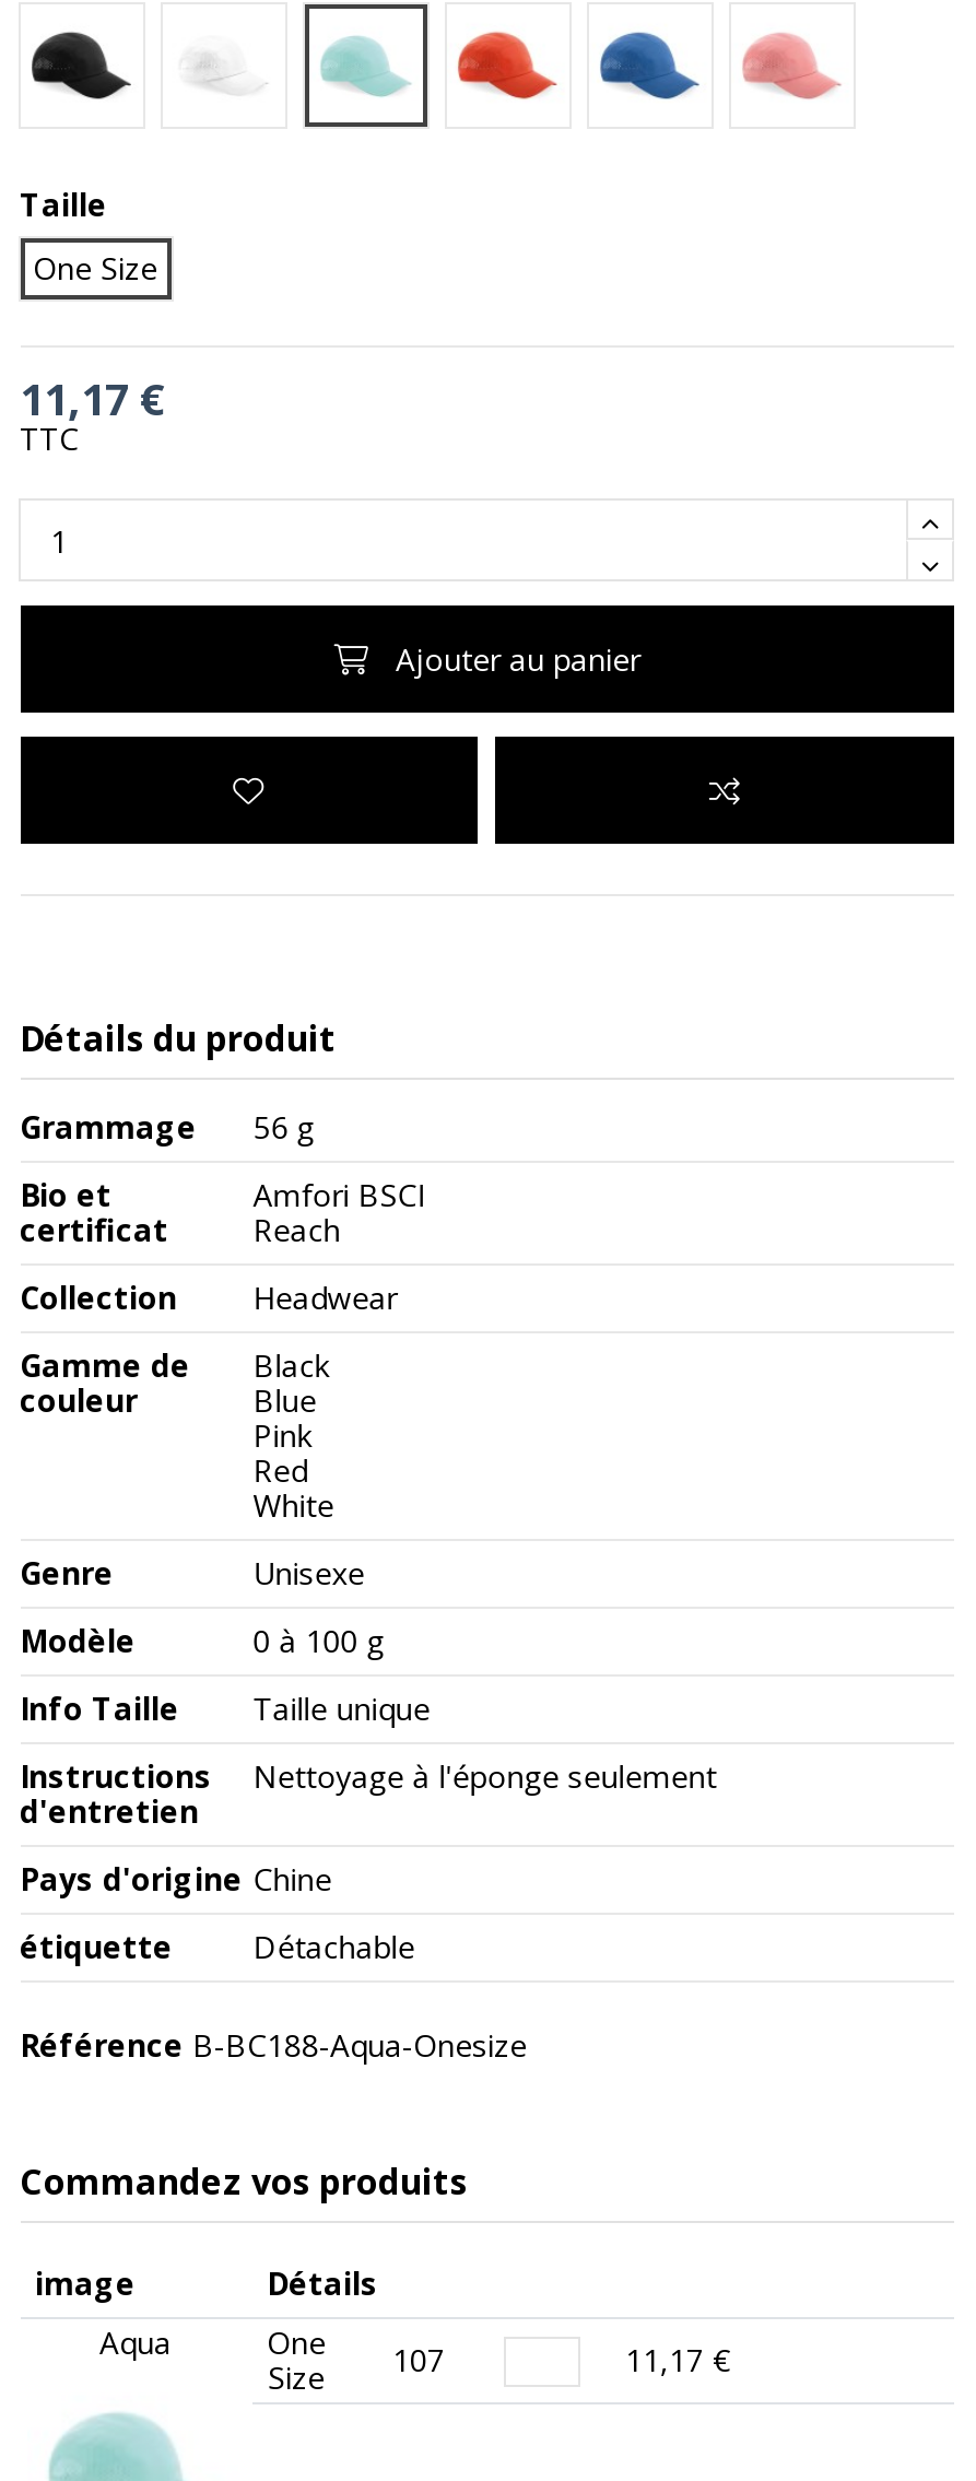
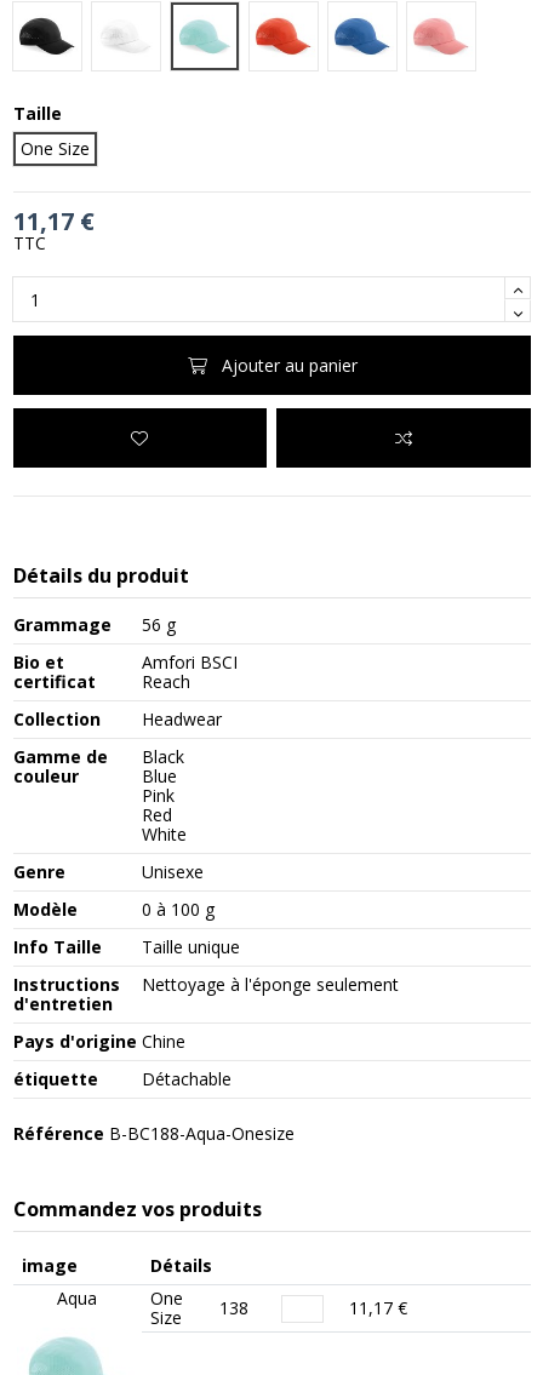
[267,2321,445,2398] One Size 107 -> [150,1287,248,1329] One Size 138

